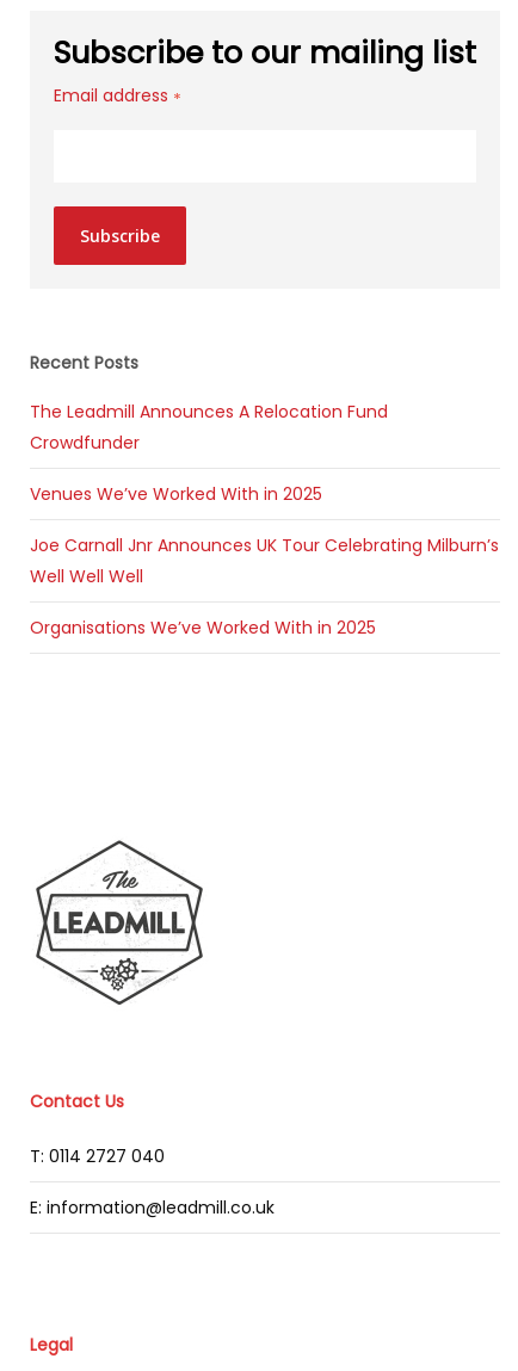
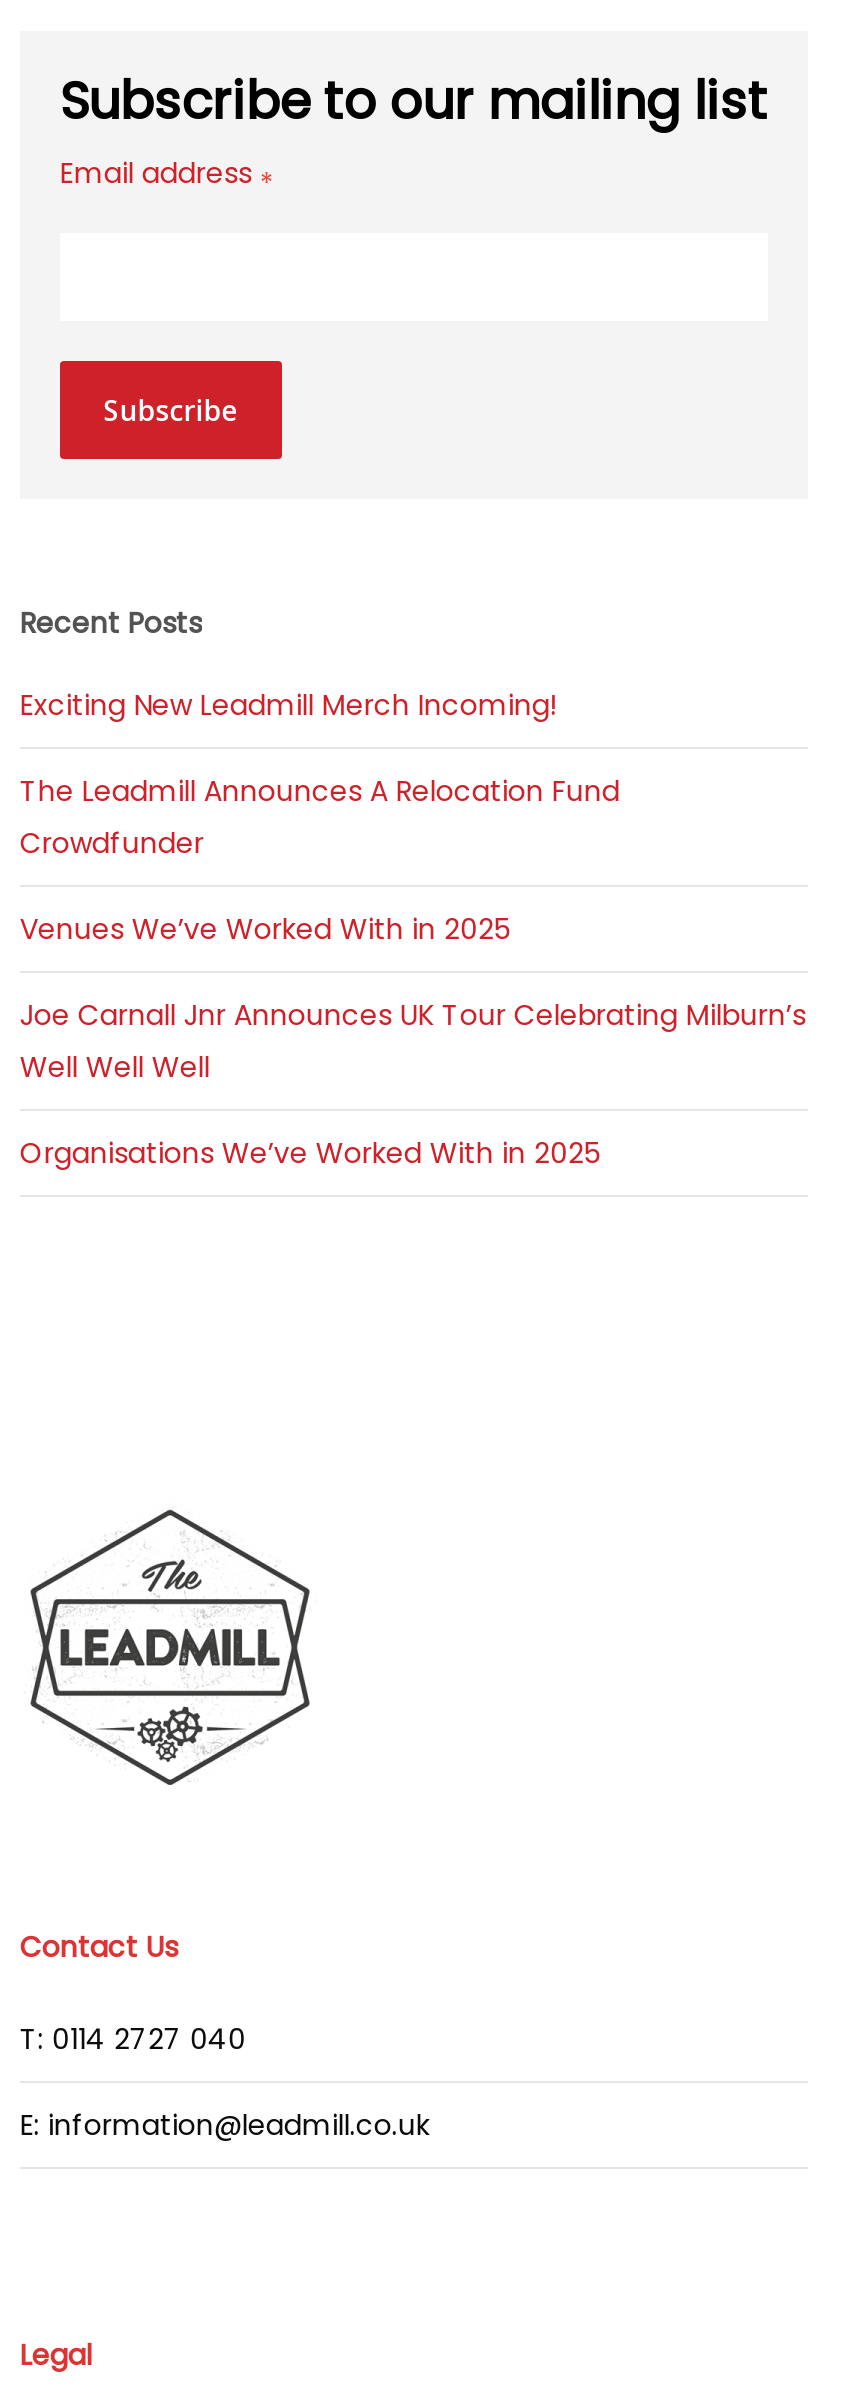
none -> [20,684,558,724] Exciting New Leadmill Merch Incoming!

